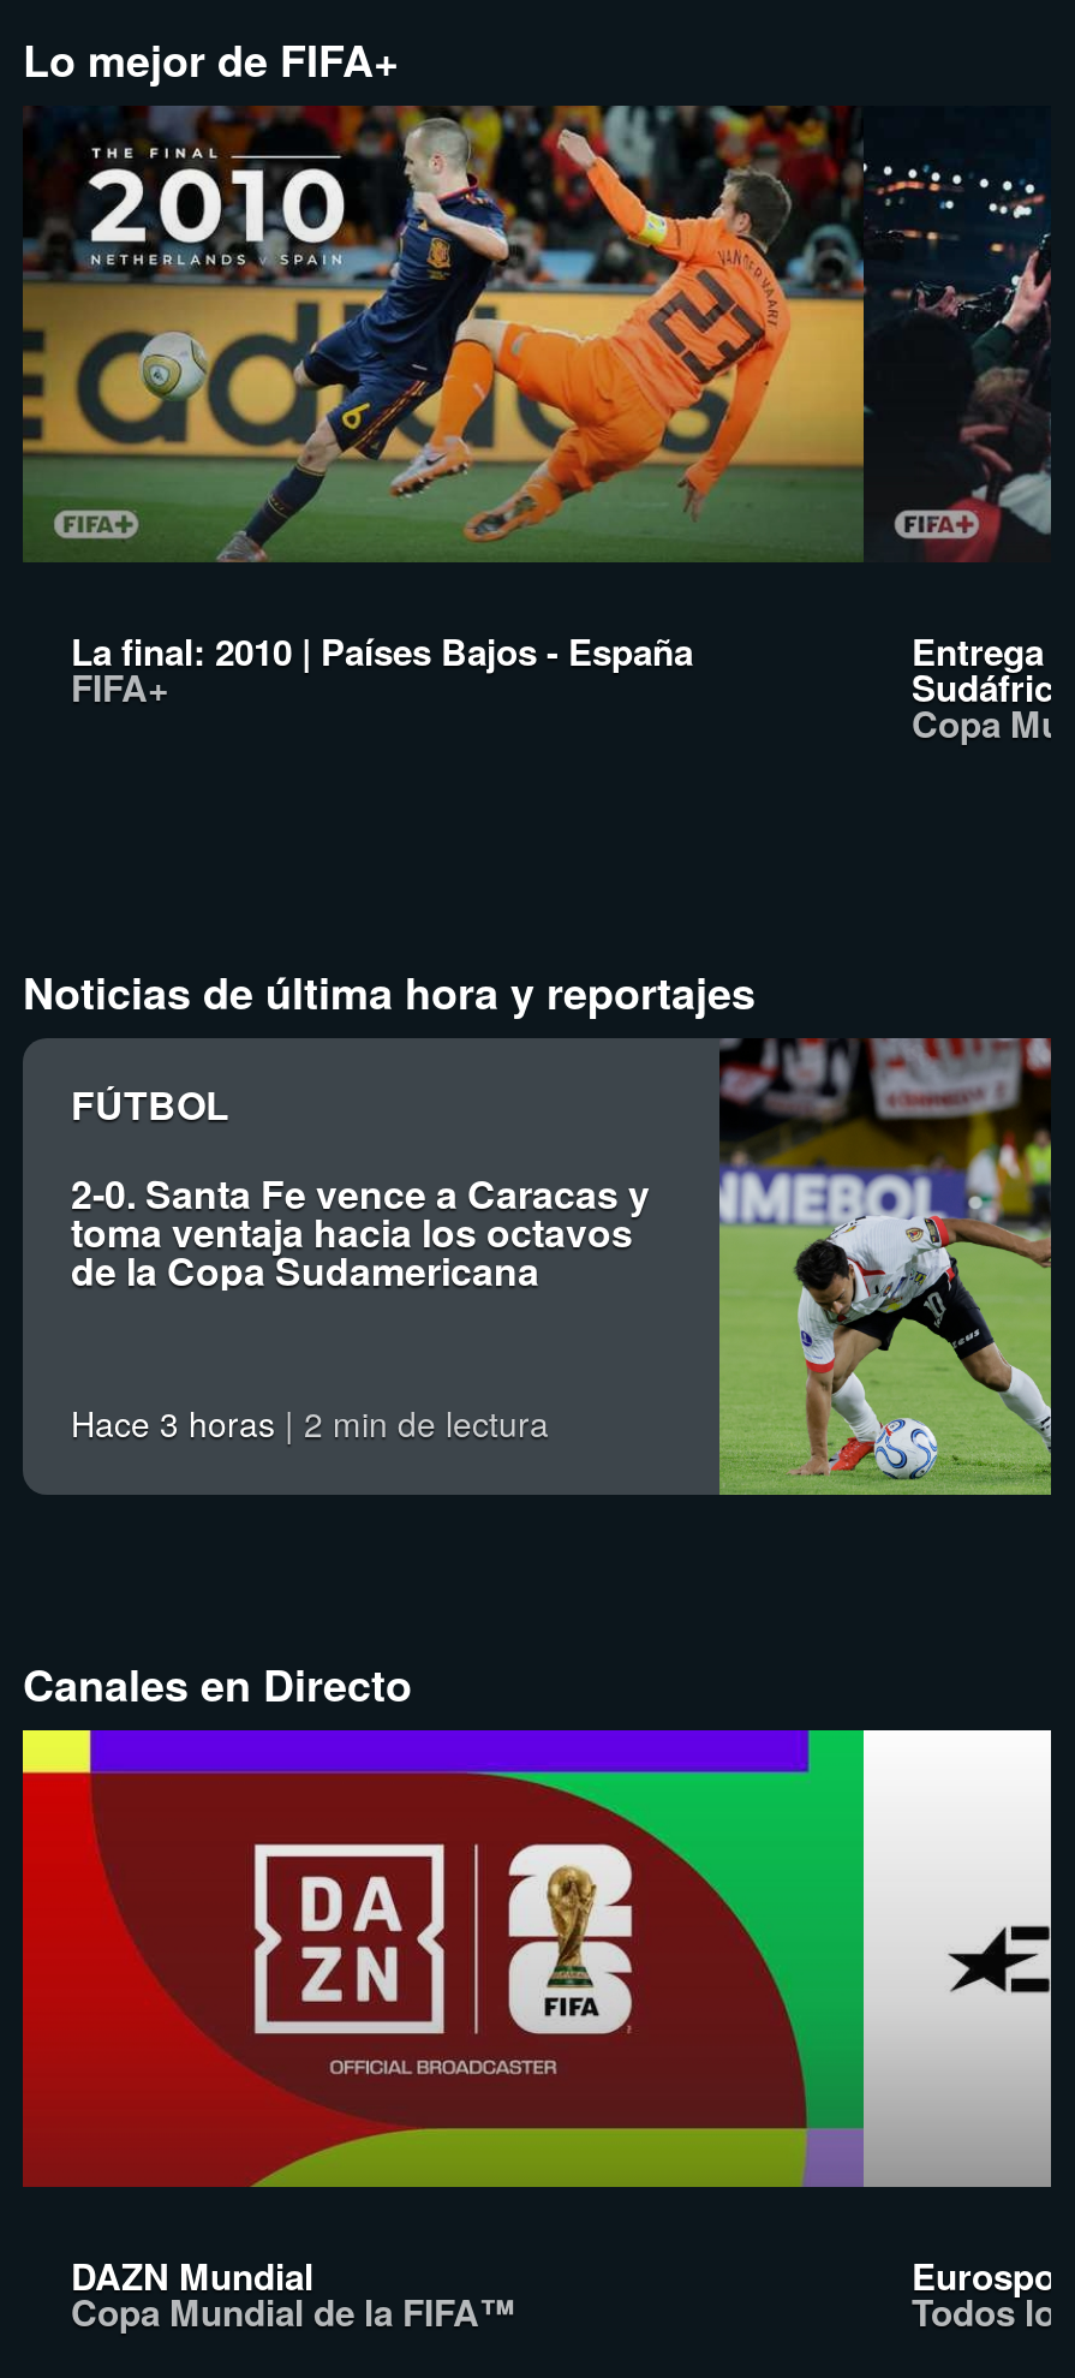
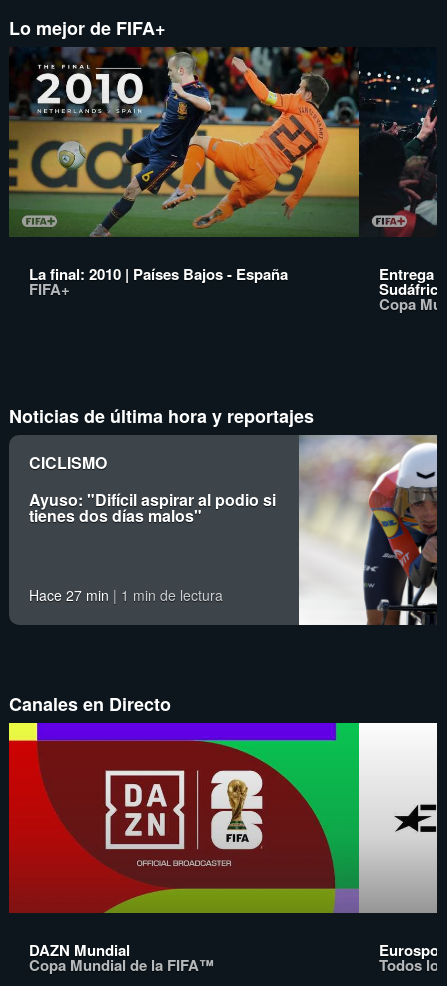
[71,1038,1053,1497] [image] | 2-0. Santa Fe vence a Caracas y | toma ventaja hacia los octavos | de la Copa Sudamericana -> [29,434,438,626] [image] | Ayuso: "Difícil aspirar al podio si | tienes dos días malos"
[71,1077,229,1132] FÚTBOL -> [29,451,107,474] CICLISMO
[71,1399,549,1447] Hace 3 horas 2 min de lectura -> [29,585,223,605] Hace 27 min 1 min de lectura

